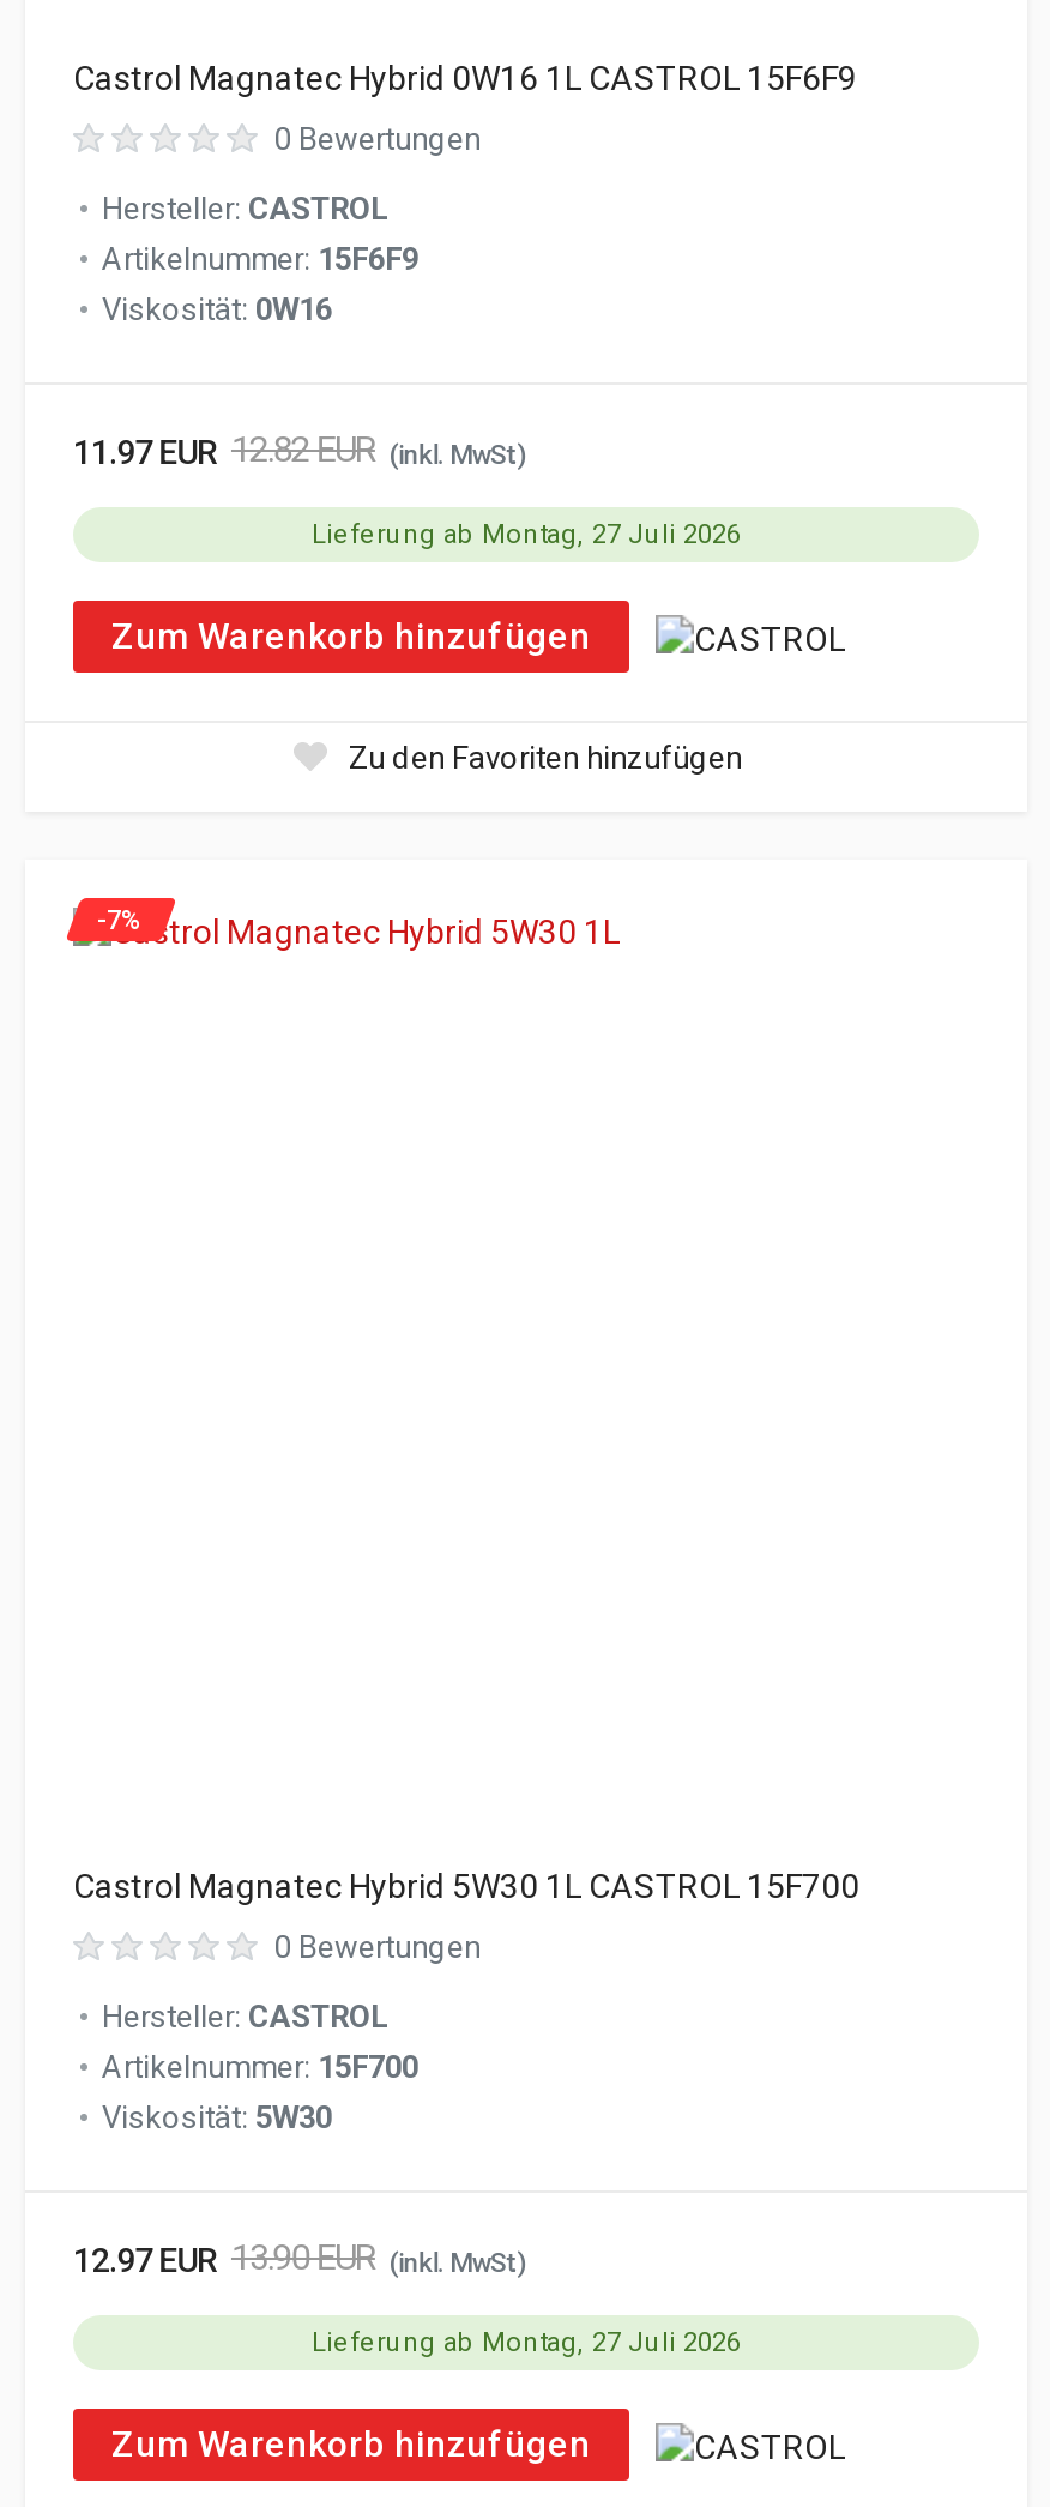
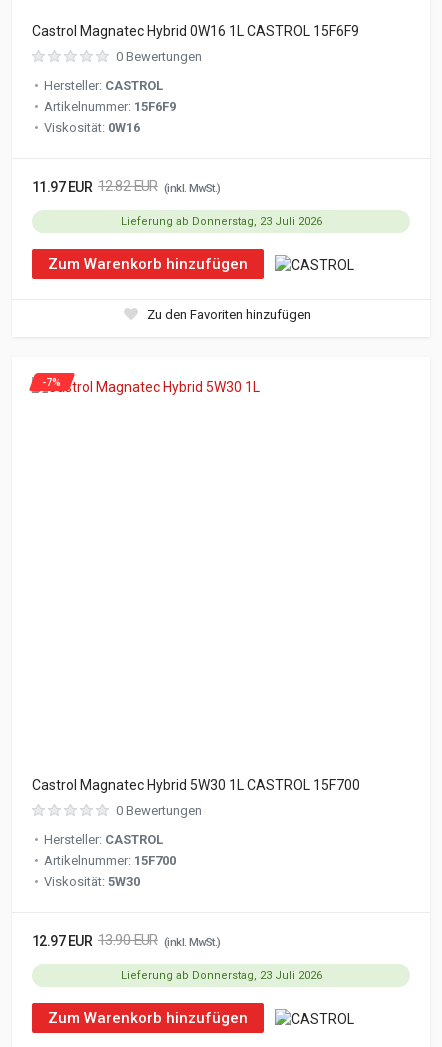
[312,519,741,550] Lieferung ab Montag, 27 Juli 2026 -> [120,215,321,228] Lieferung ab Donnerstag, 23 Juli 2026
[312,2327,741,2358] Lieferung ab Montag, 27 Juli 2026 -> [120,969,321,982] Lieferung ab Donnerstag, 23 Juli 2026

